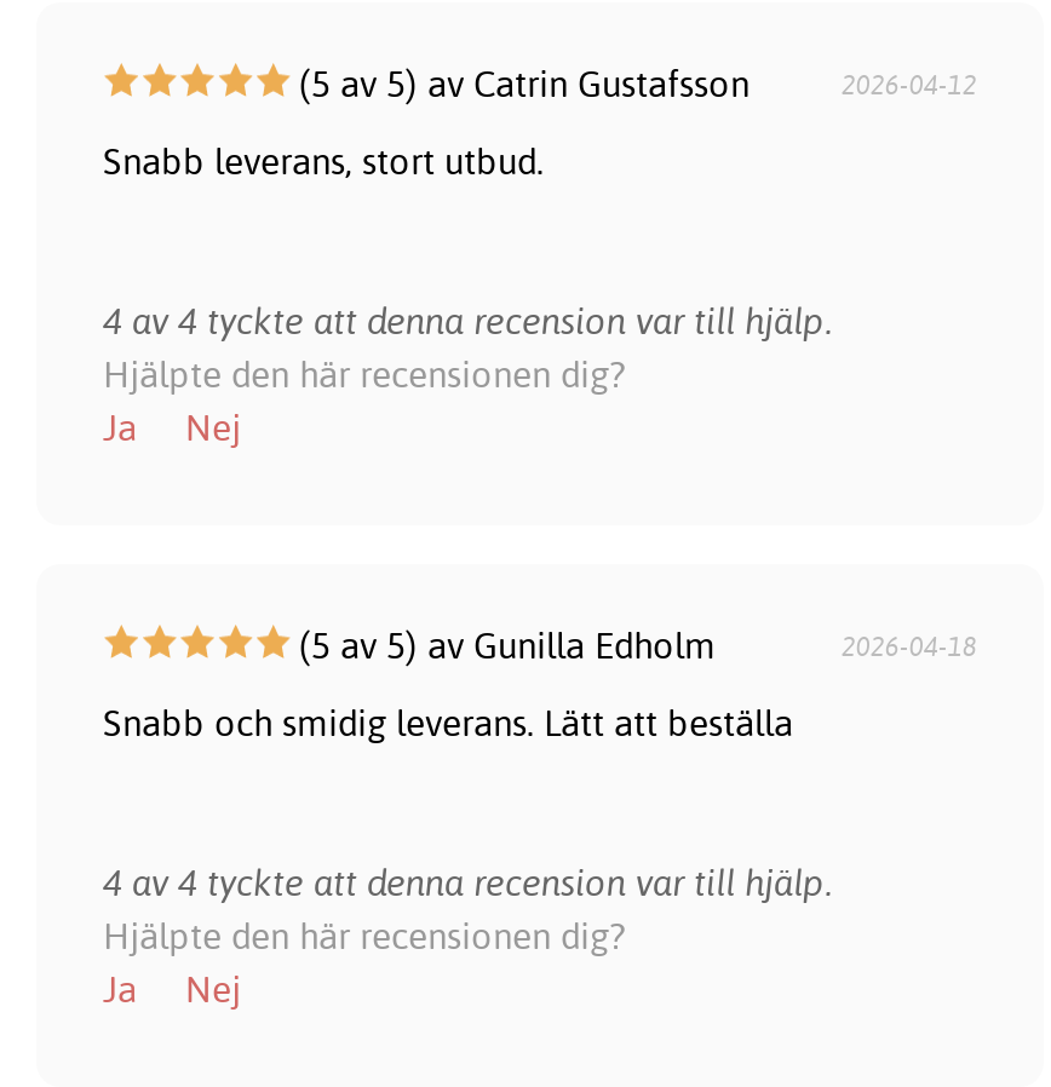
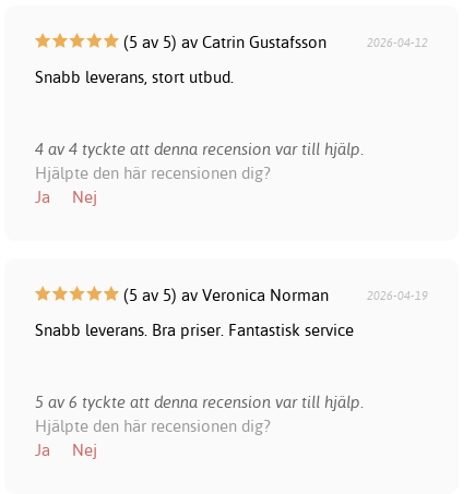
[289,623,977,669] (5 av 5) av Gunilla Edholm | 2026-04-18 -> [118,285,429,306] (5 av 5) av Veronica Norman | 2026-04-19
[103,701,793,747] Snabb och smidig leverans. Lätt att beställa -> [34,320,353,341] Snabb leverans. Bra priser. Fantastisk service
[103,860,832,906] 4 av 4 tyckte att denna recension var till hjälp. -> [34,392,363,413] 5 av 6 tyckte att denna recension var till hjälp.

